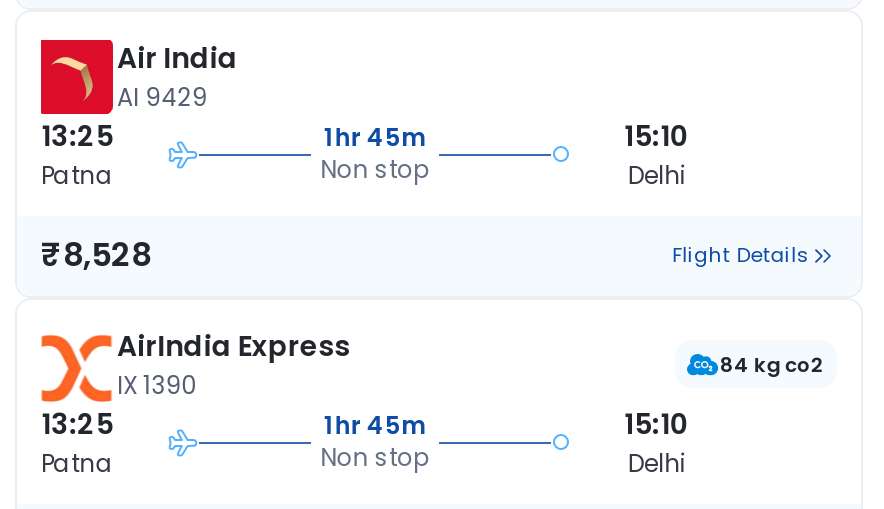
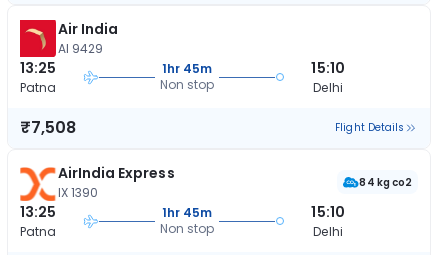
[41,232,151,278] ₹8,528 -> [20,116,76,139] ₹7,508

